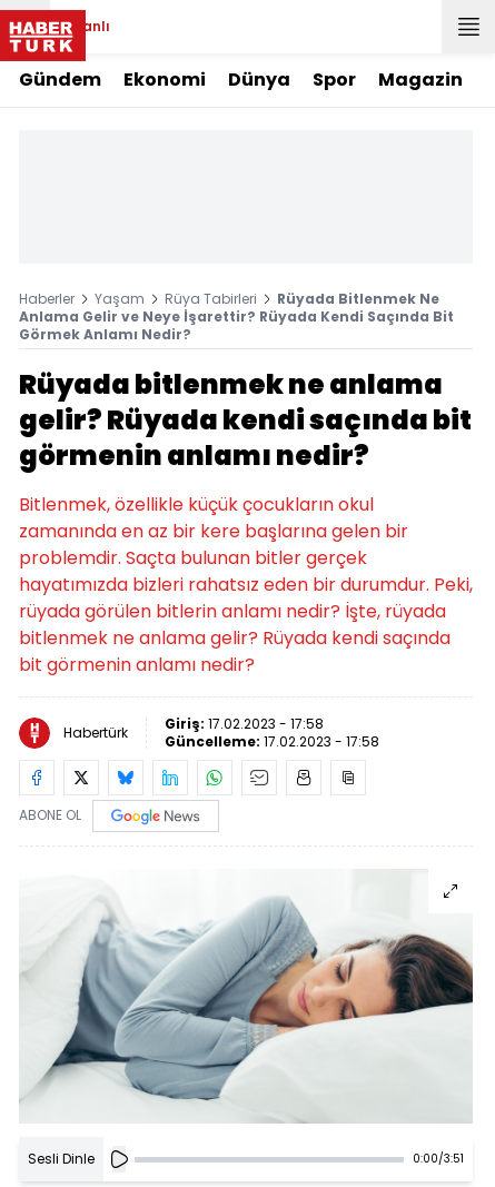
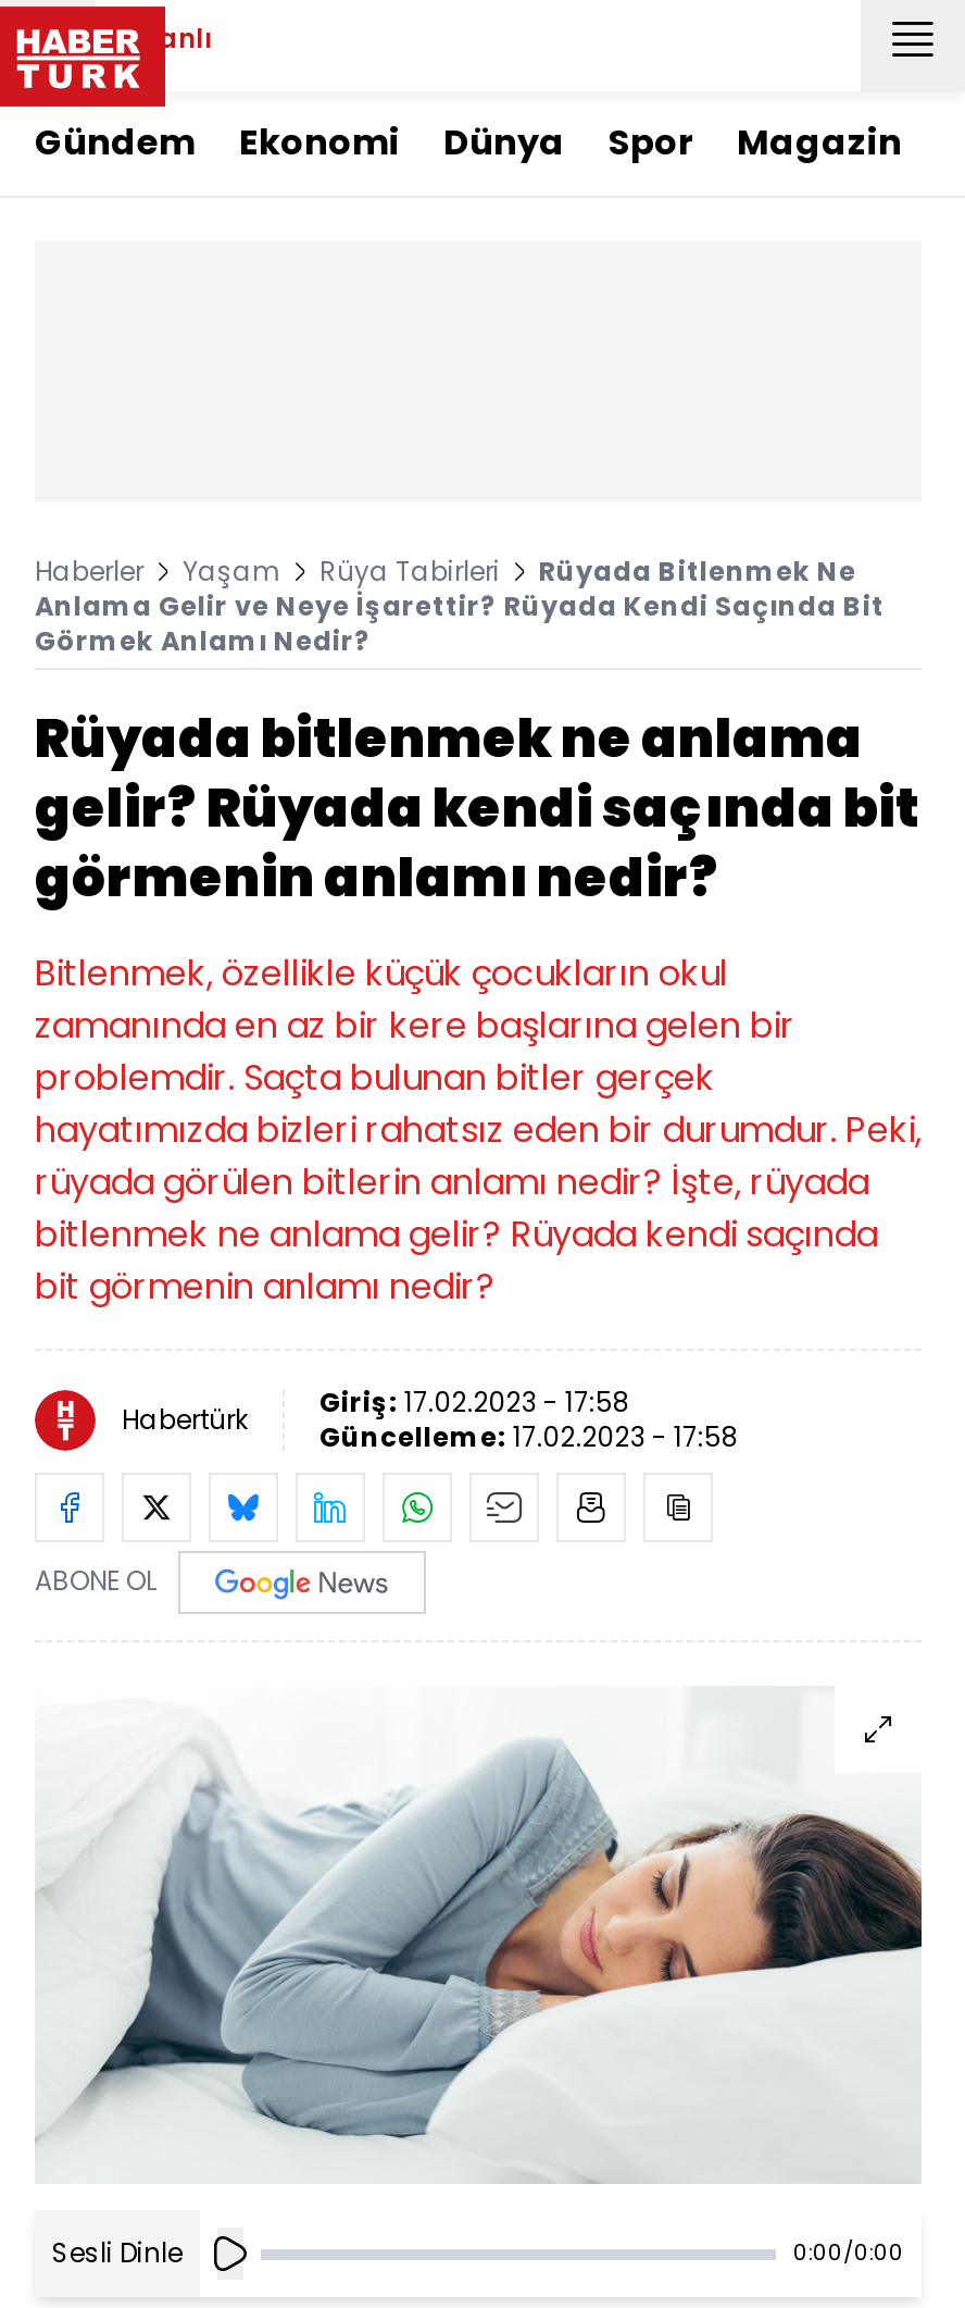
[413,1151,464,1167] 0:00/3:51 -> [793,2237,904,2270] 0:00/0:00

